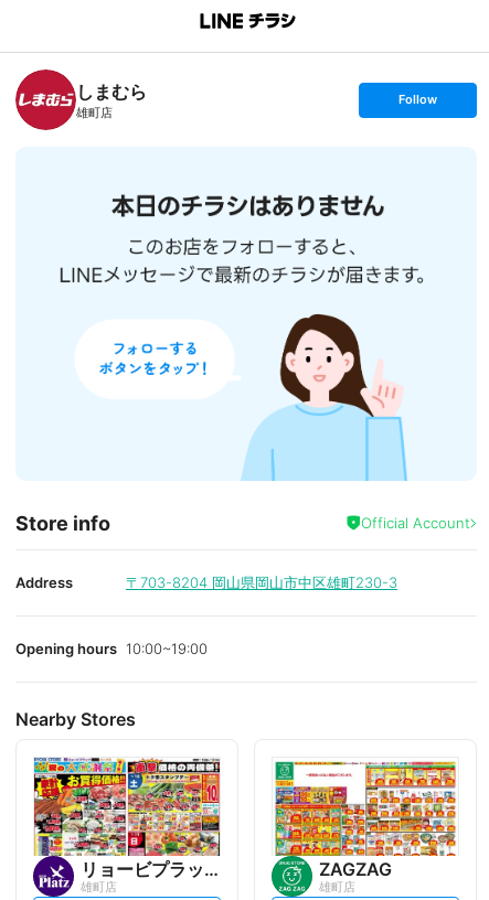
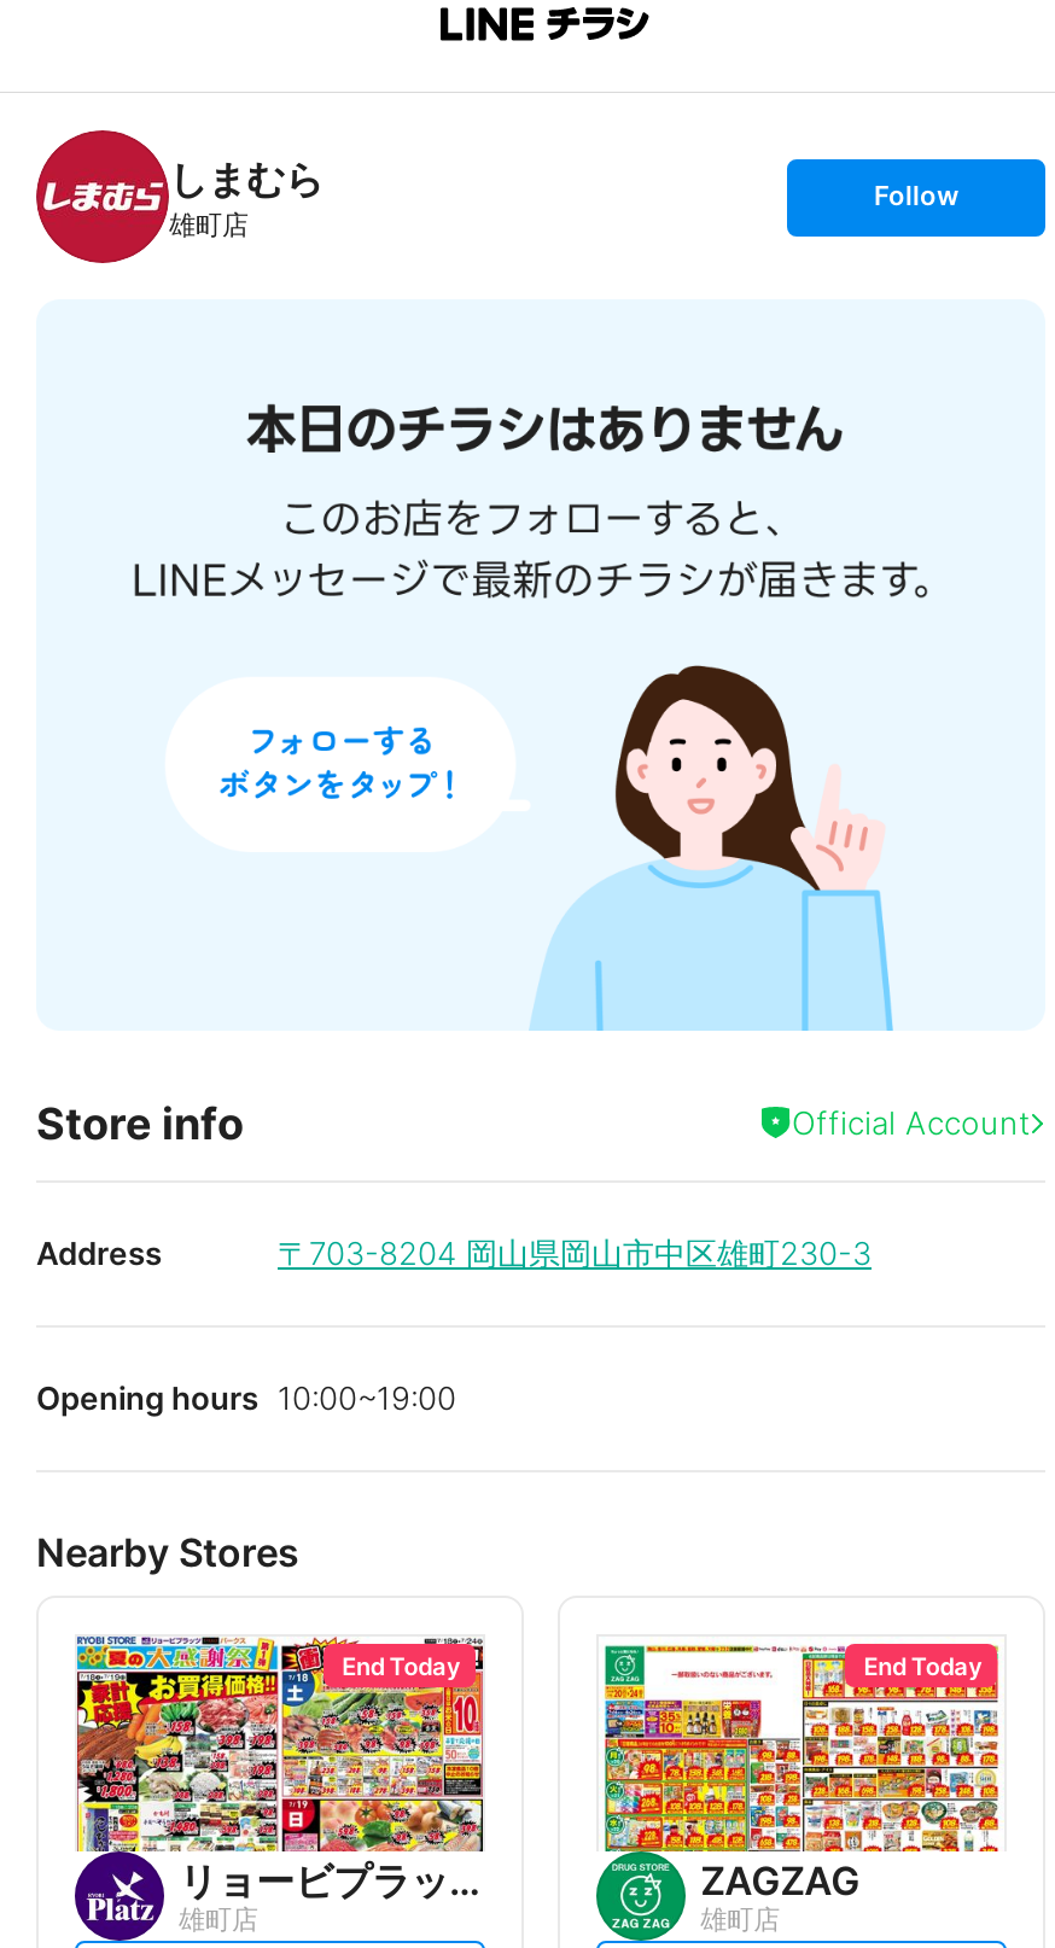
none -> [342,1651,461,1680] End Today
none -> [864,1651,983,1680] End Today

